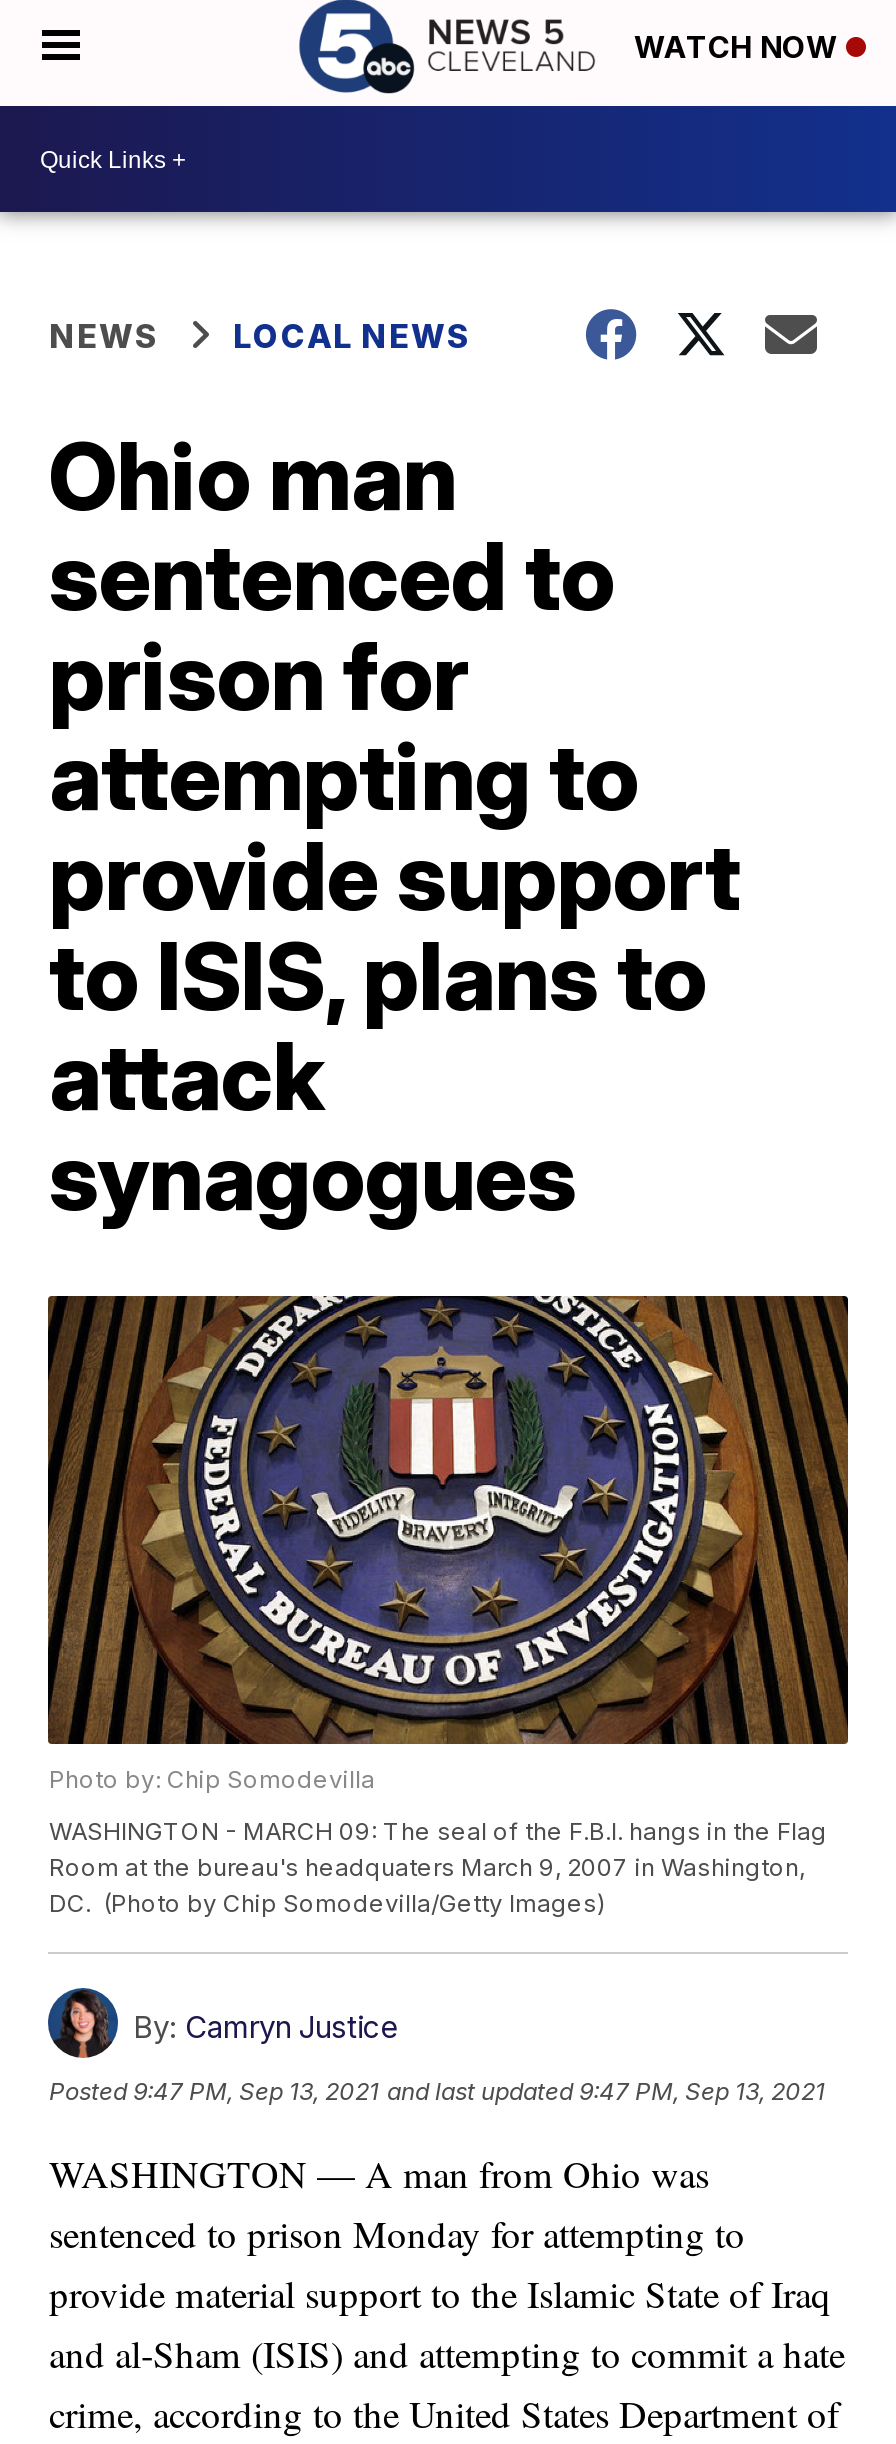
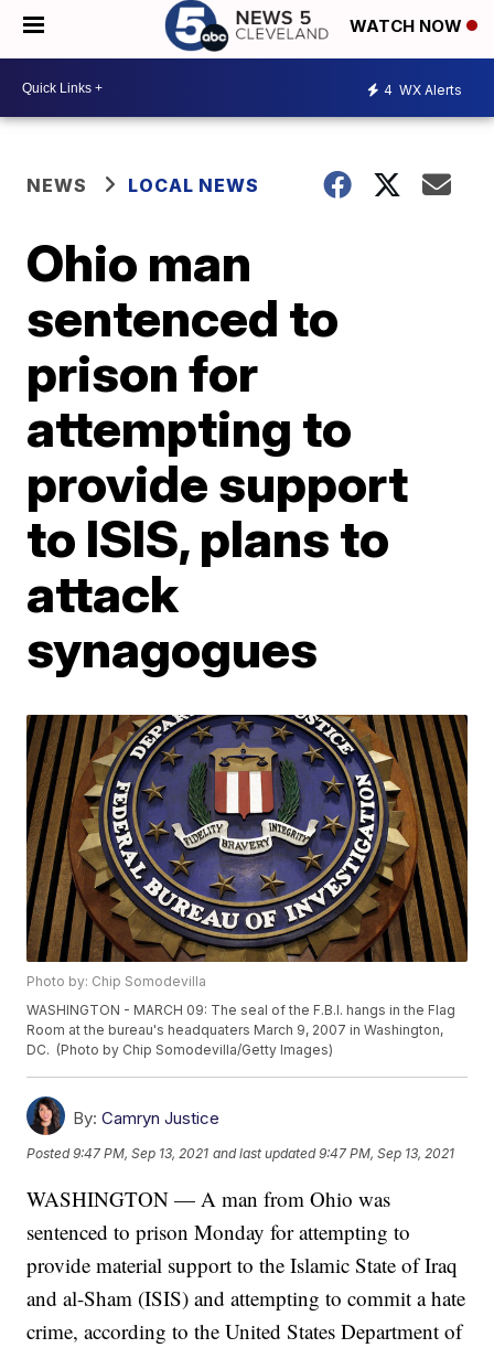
none -> [384,81,462,98] 4 WX Alerts

